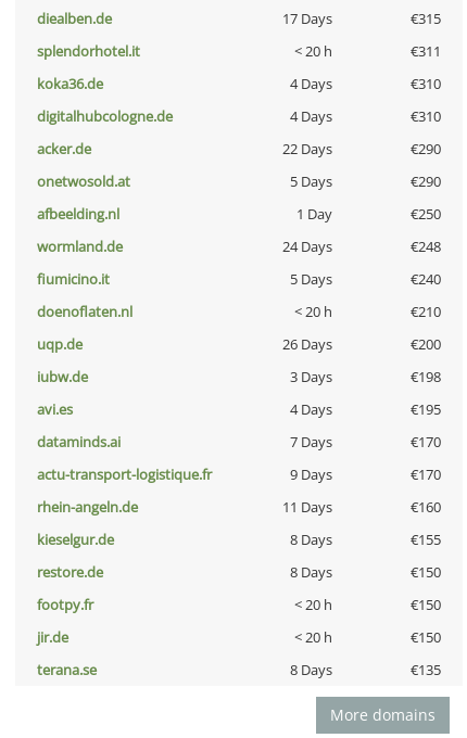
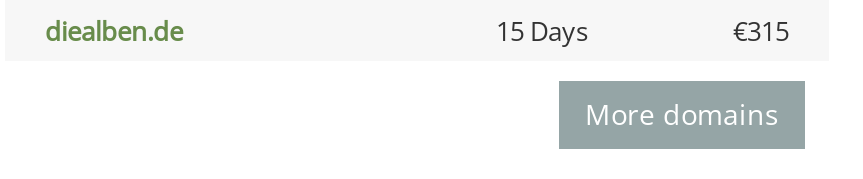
[282,9,332,28] 17 Days -> [496,13,588,49] 15 Days
[37,41,441,679] splendorhotel.it | < 20 h | €311 | koka36.de | 4 Days | €310 | digitalhubcologne.de | 4 Days | €310 | acker.de | 22 Days | €290 | onetwosold.at | 5 Days | €290 | afbeelding.nl | 1 Day | €250 | wormland.de | 24 Days | €248 | fiumicino.it | 5 Days | €240 | doenoflaten.nl | < 20 h | €210 | uqp.de | 26 Days | €200 | iubw.de | 3 Days | €198 | avi.es | 4 Days | €195 | dataminds.ai | 7 Days | €170 | actu-transport-logistique.fr | 9 Days | €170 | rhein-angeln.de | 11 Days | €160 | kieselgur.de | 8 Days | €155 | restore.de | 8 Days | €150 | footpy.fr | < 20 h | €150 | jir.de | < 20 h | €150 | terana.se | 8 Days | €135 -> none

